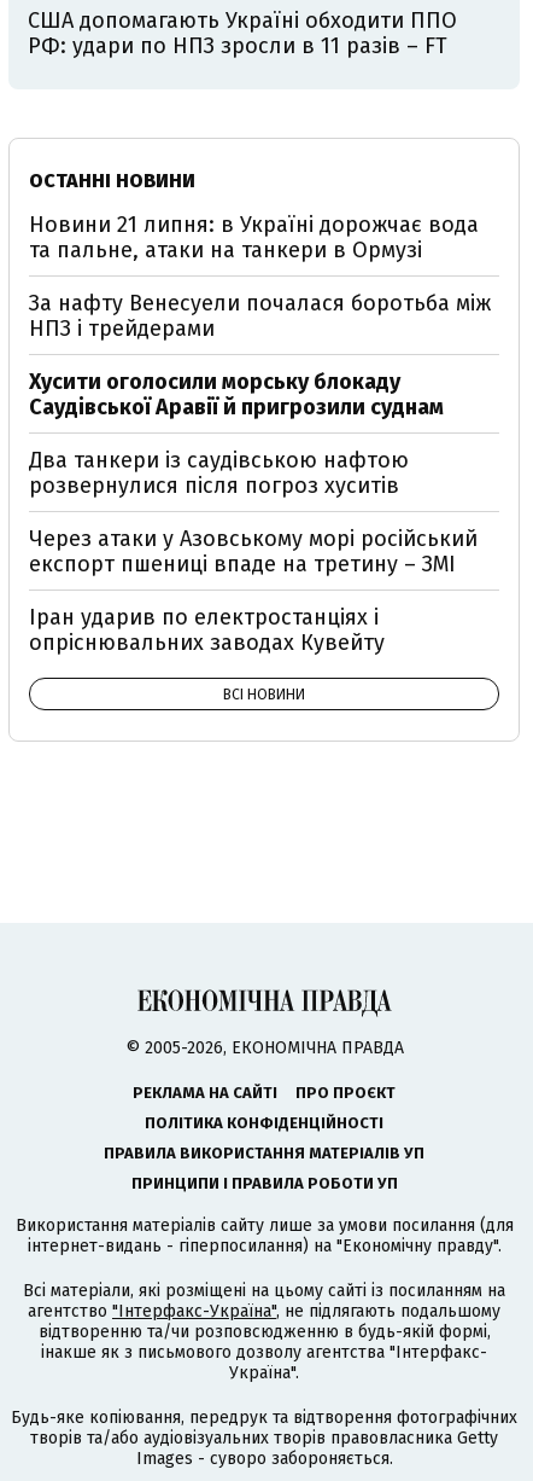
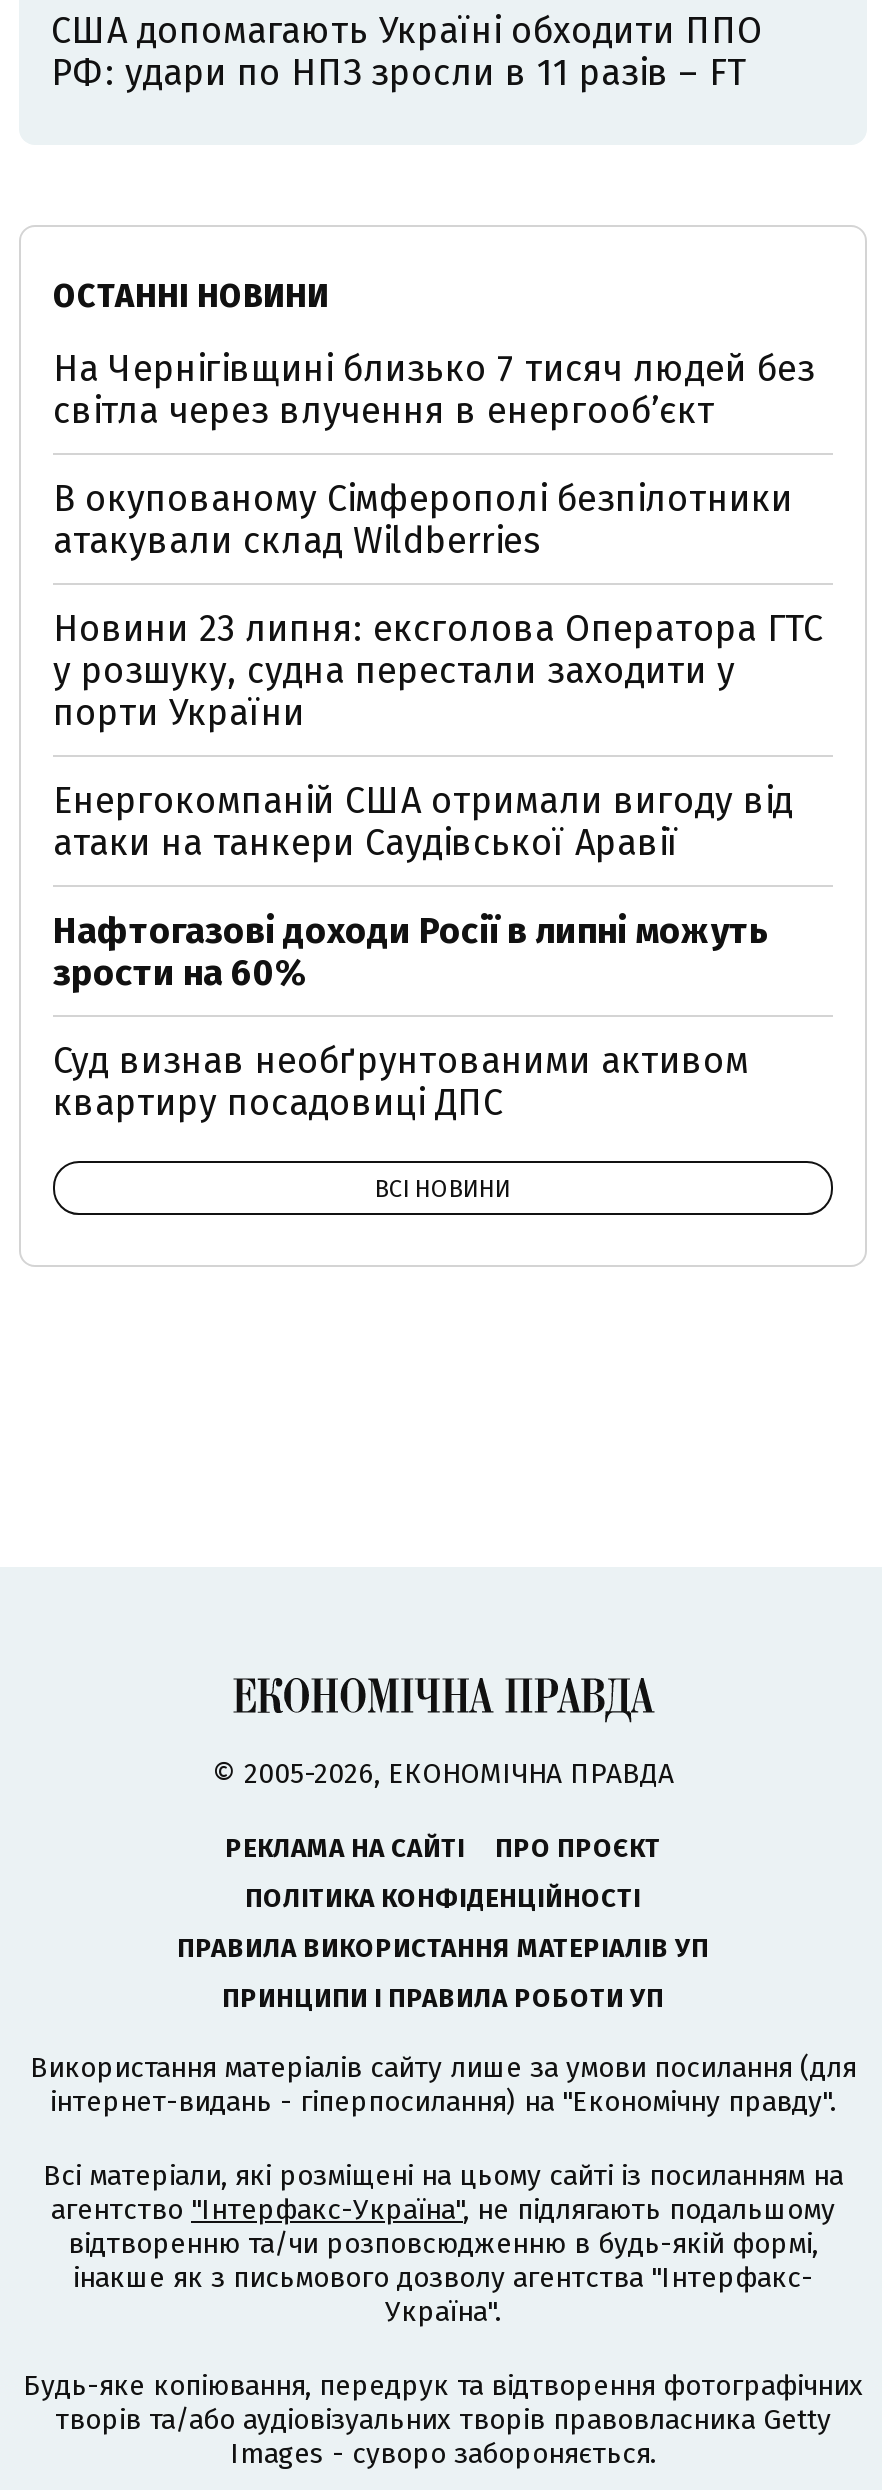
[29,212,479,264] Новини 21 липня: в Україні дорожчає вода | та пальне, атаки на танкери в Ормузі -> [53,347,815,433] На Чернігівщині близько 7 тисяч людей без | світла через влучення в енергообʼєкт
[29,290,491,342] За нафту Венесуели почалася боротьба між | НПЗ і трейдерами -> [53,477,793,563] В окупованому Сімферополі безпілотники | атакували склад Wildberries
[29,369,444,421] Хусити оголосили морську блокаду | Саудівської Аравії й пригрозили суднам -> [53,607,823,735] Новини 23 липня: ексголова Оператора ГТС | у розшуку, судна перестали заходити у | порти України
[29,447,409,499] Два танкери із саудівською нафтою | розвернулися після погроз хуситів -> [53,779,793,865] Енергокомпаній США отримали вигоду від | атаки на танкери Саудівської Аравії
[29,526,478,578] Через атаки у Азовському морі російський | експорт пшениці впаде на третину – ЗМІ -> [53,909,769,995] Нафтогазові доходи Росії в липні можуть | зрости на 60%
[29,604,385,656] Іран ударив по електростанціях і | опріснювальних заводах Кувейту -> [53,1039,749,1125] Суд визнав необґрунтованими активом | квартиру посадовиці ДПС

